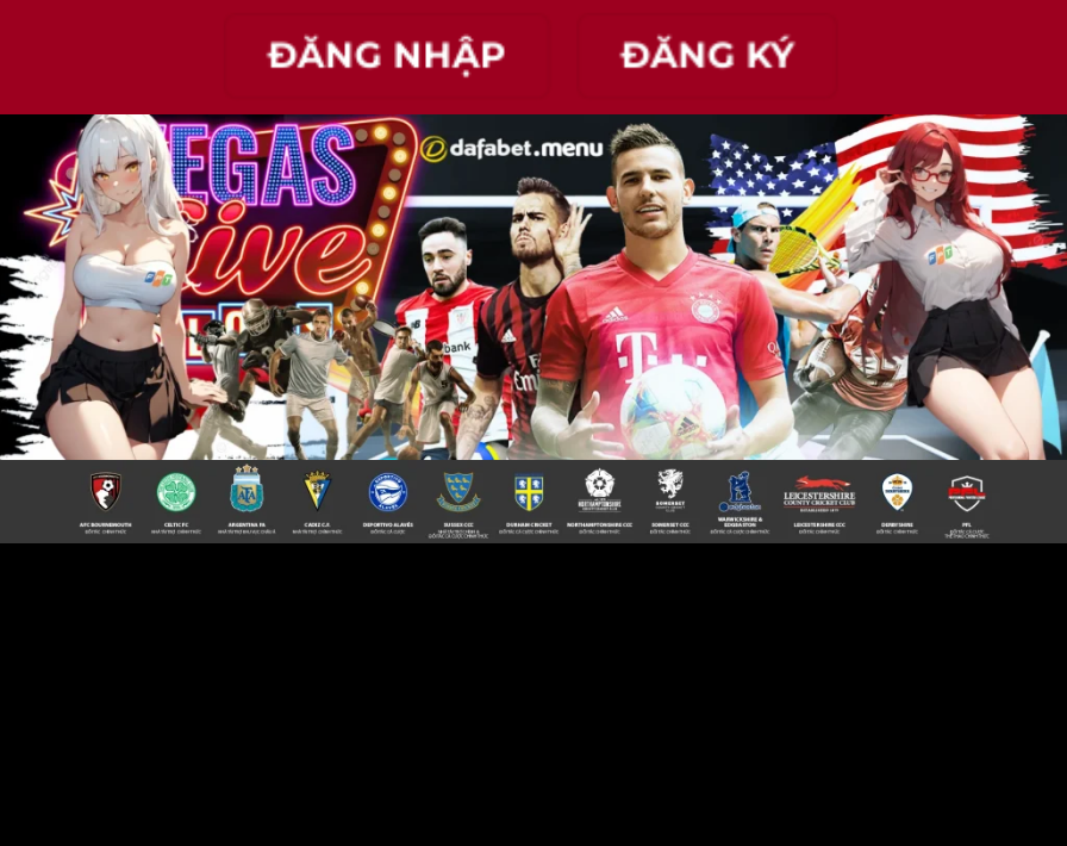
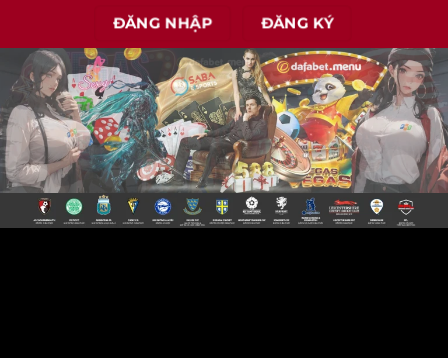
[7,112,1060,460] [image] -> [3,47,445,193] [image]

